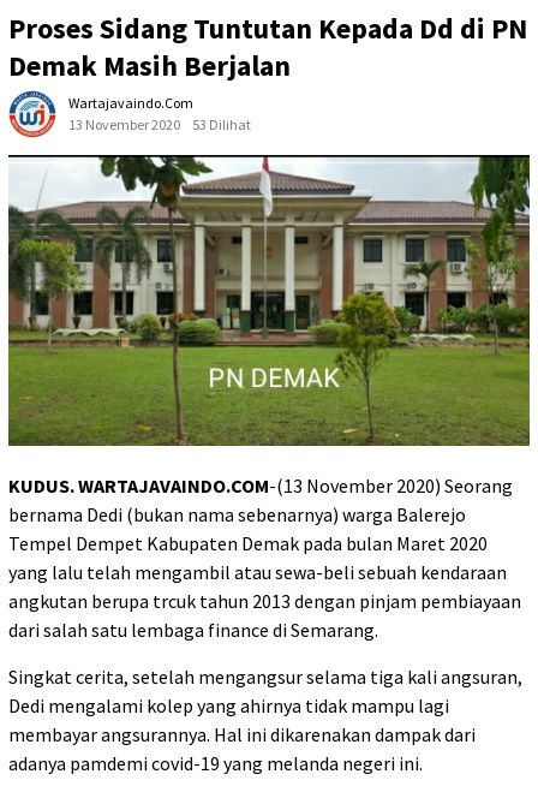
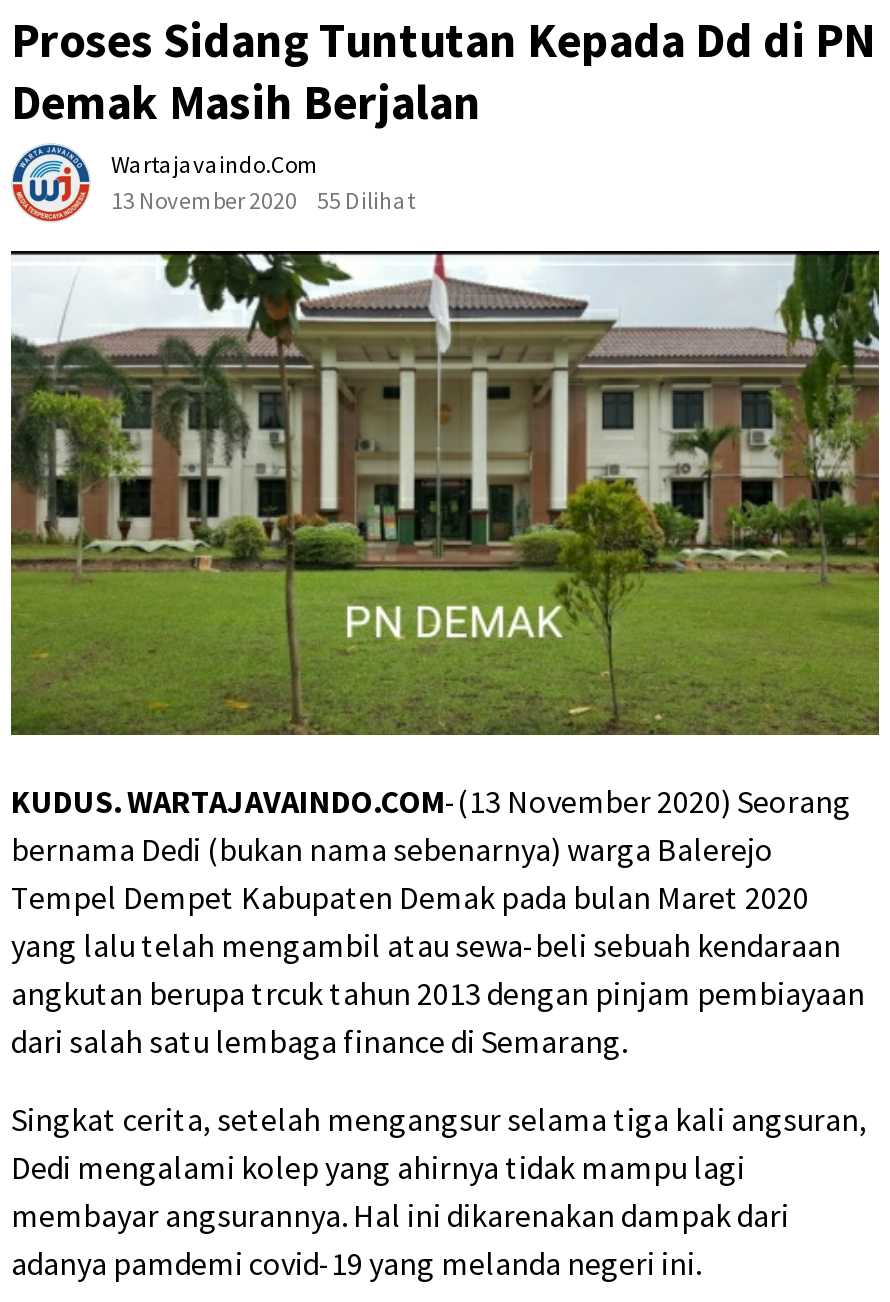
[68,116,251,134] 13 November 2020 53 Dilihat -> [111,186,415,216] 13 November 2020 55 Dilihat

